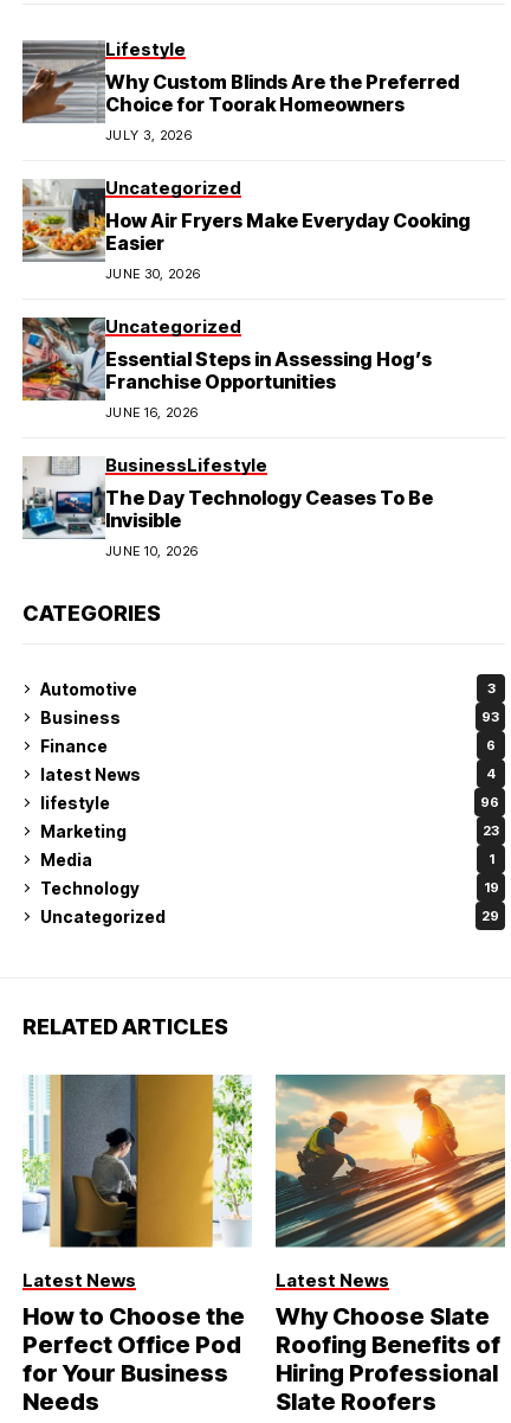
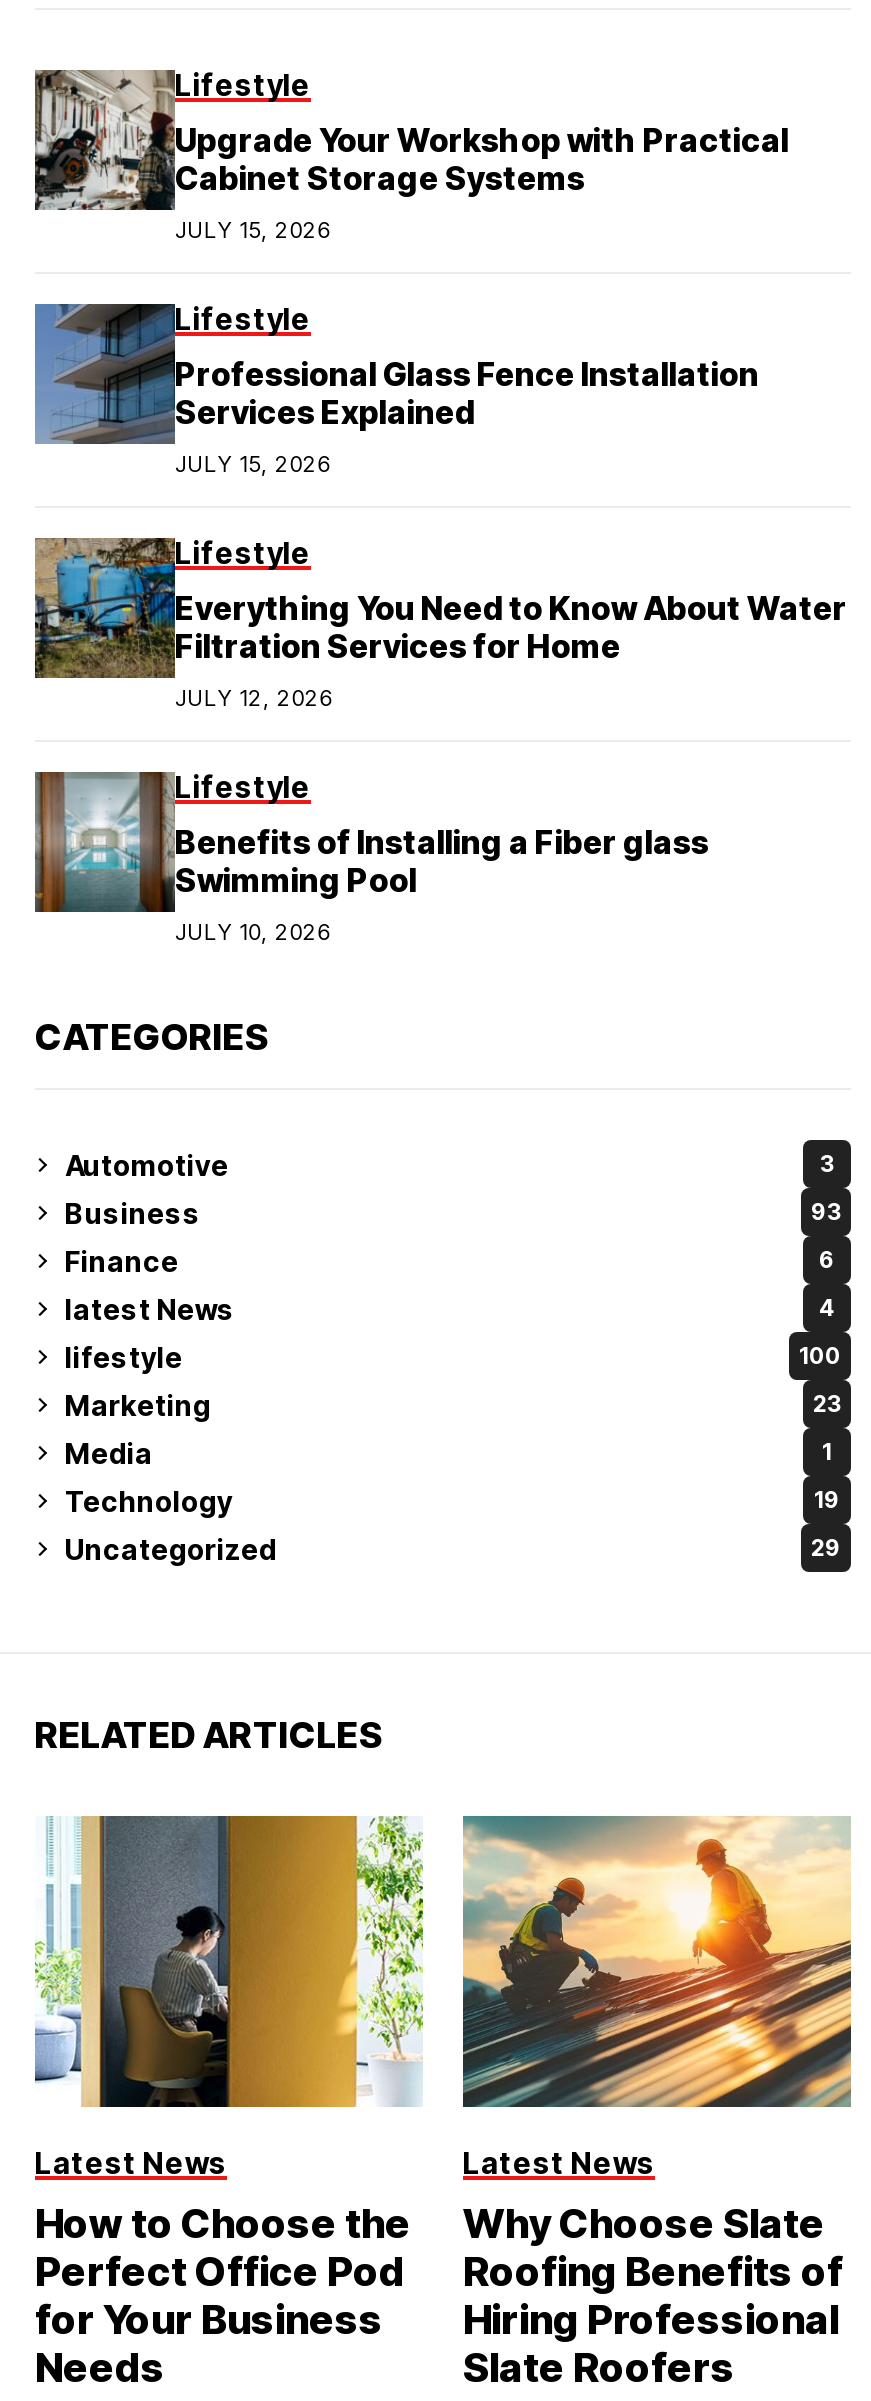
[21,41,459,143] [image] | Why Custom Blinds Are the Preferred | Choice for Toorak Homeowners | JULY 3, 2026 -> [33,70,789,244] [image] | Upgrade Your Workshop with Practical | Cabinet Storage Systems | JULY 15, 2026
[21,177,471,282] [image] | Uncategorized | How Air Fryers Make Everyday Cooking | Easier | JUNE 30, 2026 -> [33,300,759,478] [image] | Lifestyle | Professional Glass Fence Installation | Services Explained | JULY 15, 2026
[21,315,432,421] [image] | Uncategorized | Essential Steps in Assessing Hog’s | Franchise Opportunities | JUNE 16, 2026 -> [33,534,847,712] [image] | Lifestyle | Everything You Need to Know About Water | Filtration Services for Home | JULY 12, 2026
[22,454,433,559] [image] | BusinessLifestyle | The Day Technology Ceases To Be | Invisible | JUNE 10, 2026 -> [33,768,709,946] [image] | Lifestyle | Benefits of Installing a Fiber glass | Swimming Pool | JULY 10, 2026
[480,794,499,810] 96 -> [799,1342,841,1370] 100

